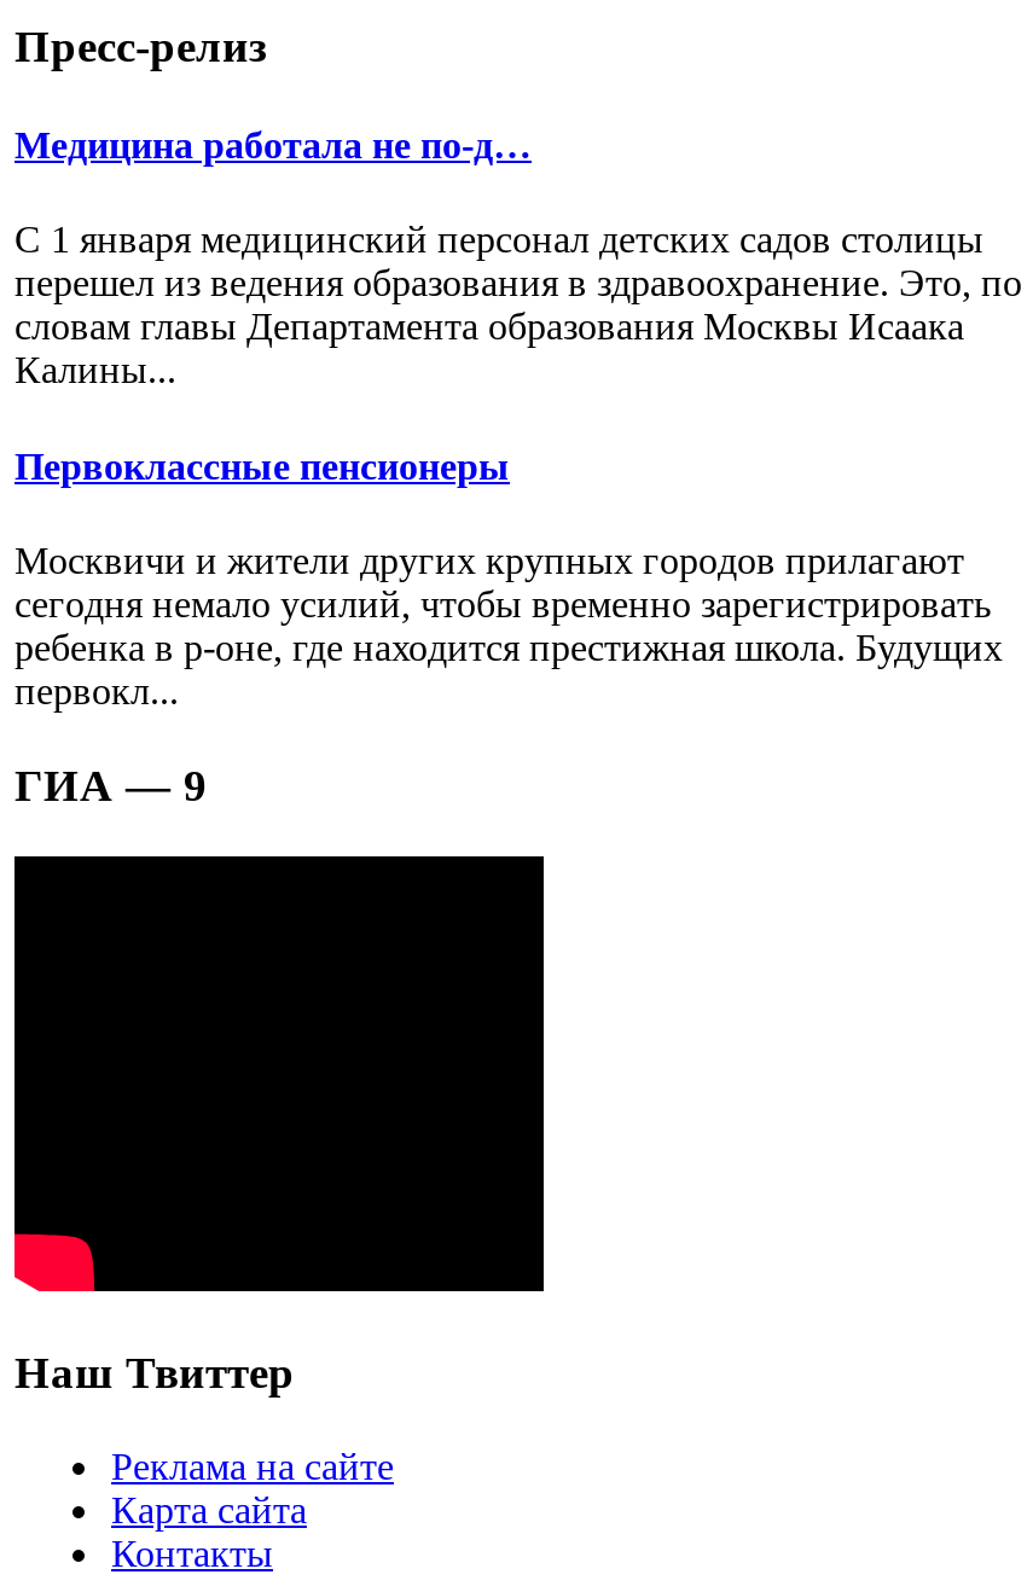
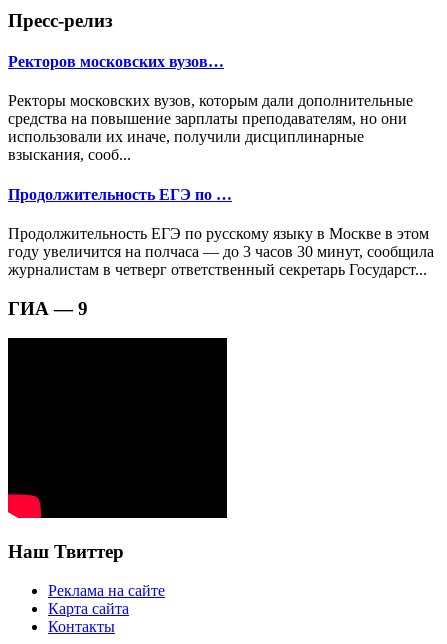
[14,125,532,166] Медицина работала не по-д… -> [8,53,224,70] Ректоров московских вузов…
[14,220,1022,391] С 1 января медицинский персонал детских садов столицы | перешел из ведения образования в здравоохранение. Это, по | словам главы Департамента образования Москвы Исаака | Калины... -> [8,92,413,163] Ректоры московских вузов, которым дали дополнительные | средства на повышение зарплаты преподавателям, но они | использовали их иначе, получили дисциплинарные | взыскания, сооб...
[14,445,510,486] Первоклассные пенсионеры -> [8,186,232,203] Продолжительность ЕГЭ по …
[14,540,1003,711] Москвичи и жители других крупных городов прилагают | сегодня немало усилий, чтобы временно зарегистрировать | ребенка в р-оне, где находится престижная школа. Будущих | первокл... -> [8,225,434,278] Продолжительность ЕГЭ по русскому языку в Москве в этом | году увеличится на полчаса — до 3 часов 30 минут, сообщила | журналистам в четверг ответственный секретарь Государст...

